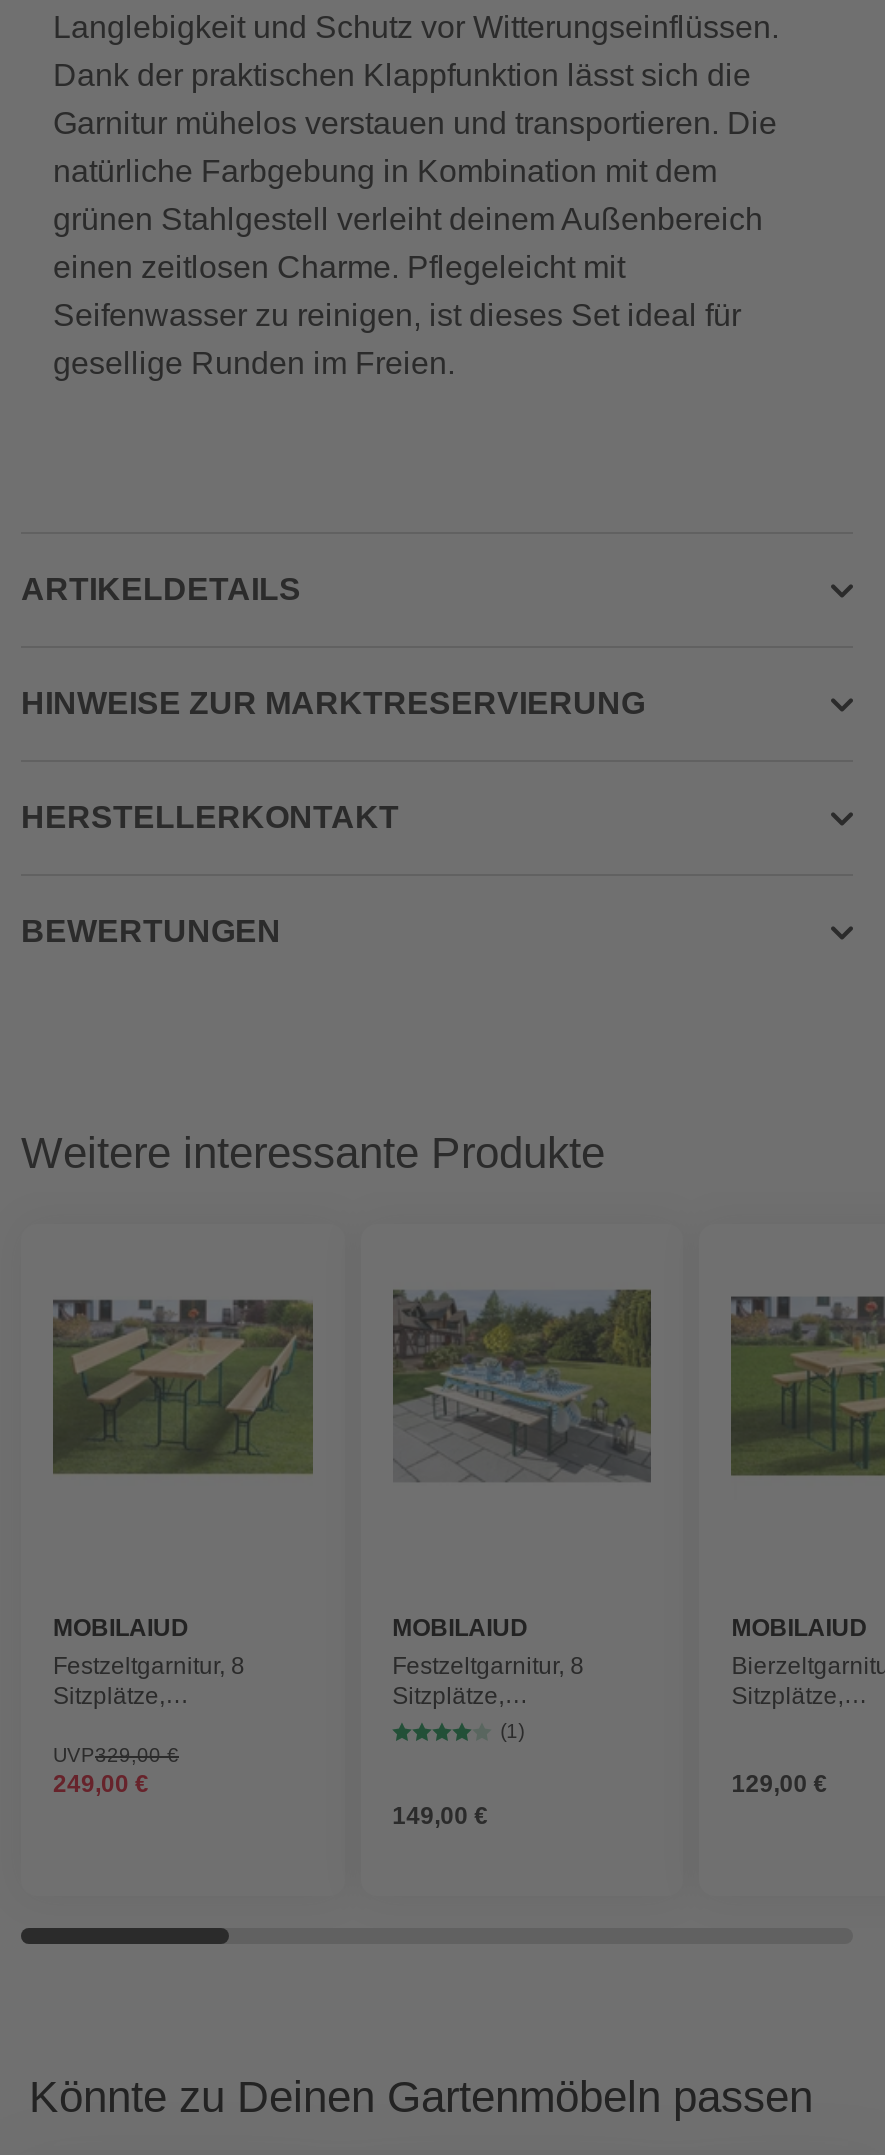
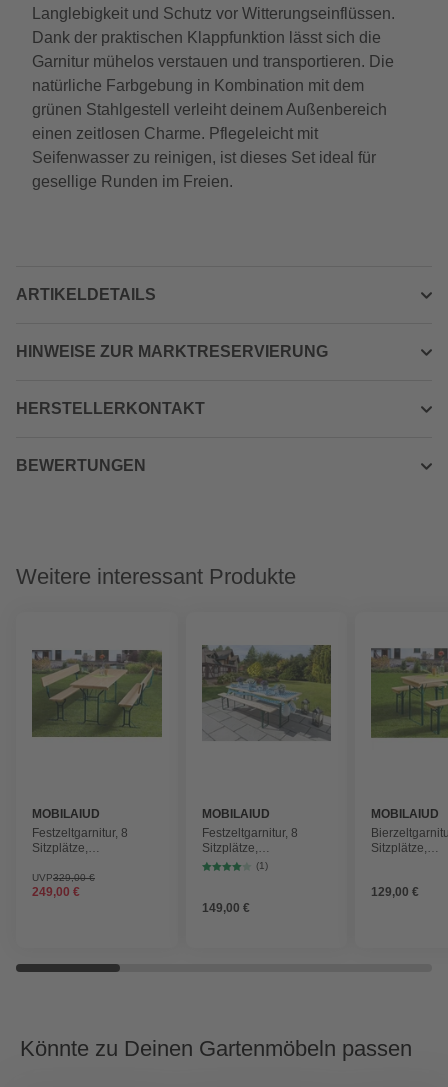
[21,1128,605,1178] Weitere interessante Produkte -> [16,564,296,589] Weitere interessant Produkte

